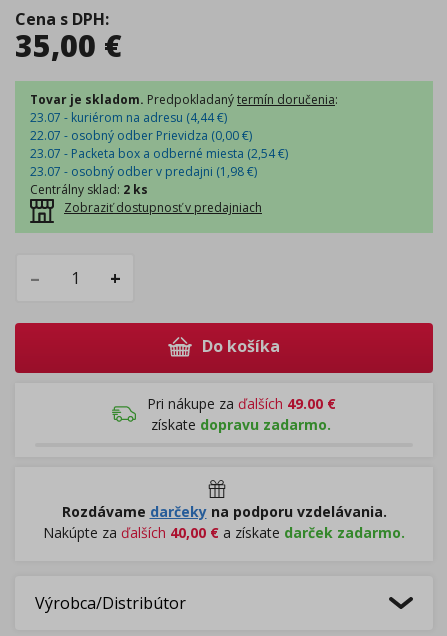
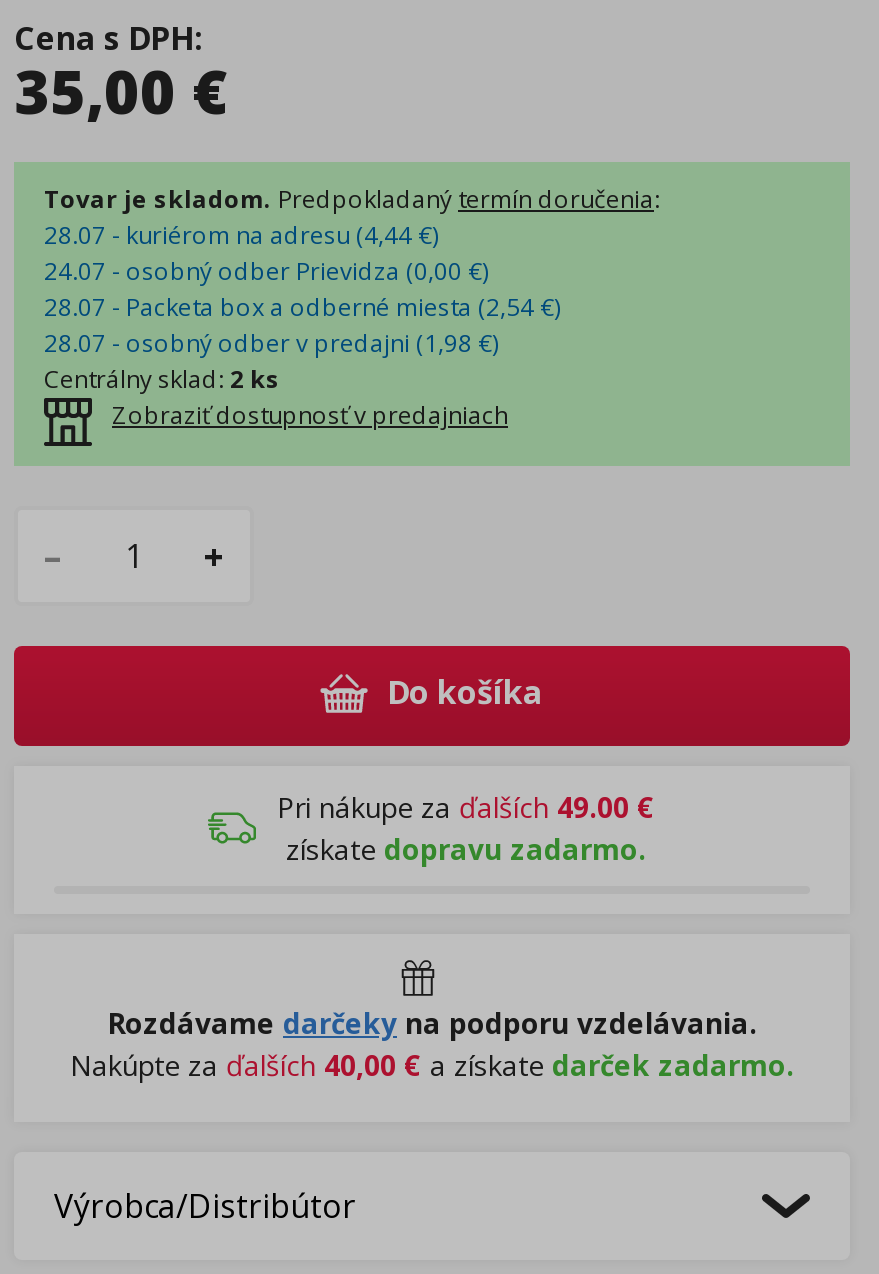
[30,109,227,126] 23.07 - kuriérom na adresu (4,44 €) -> [44,218,438,252] 28.07 - kuriérom na adresu (4,44 €)
[30,127,252,144] 22.07 - osobný odber Prievidza (0,00 €) -> [44,254,488,288] 24.07 - osobný odber Prievidza (0,00 €)
[30,145,288,162] 23.07 - Packeta box a odberné miesta (2,54 €) -> [44,290,560,324] 28.07 - Packeta box a odberné miesta (2,54 €)
[30,163,257,180] 23.07 - osobný odber v predajni (1,98 €) -> [44,326,498,360] 28.07 - osobný odber v predajni (1,98 €)

